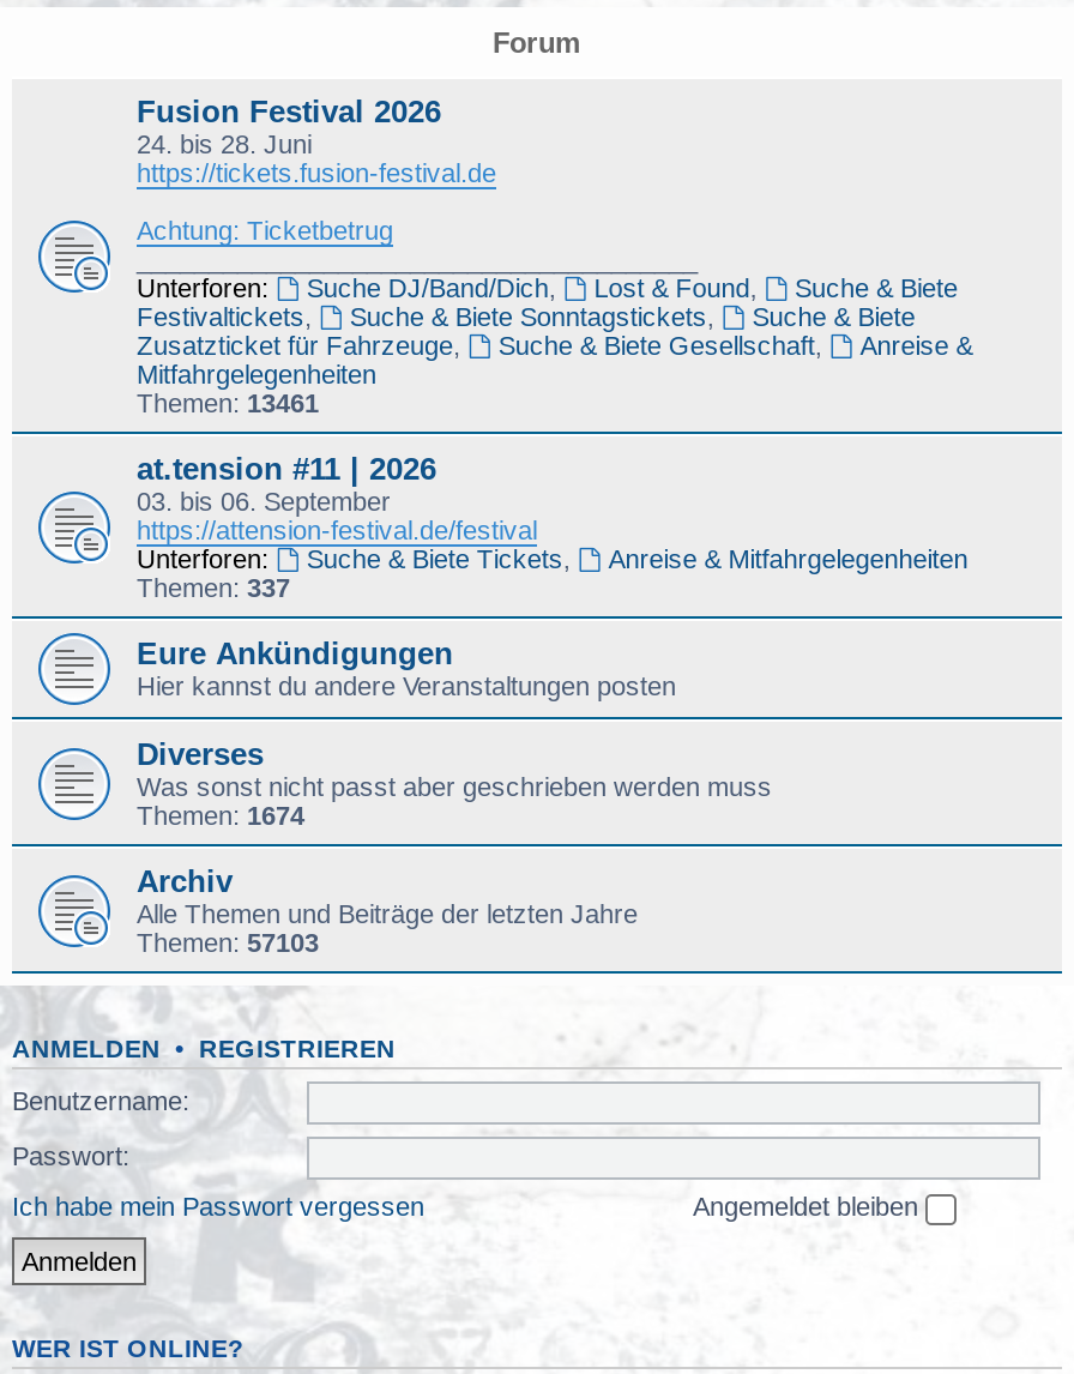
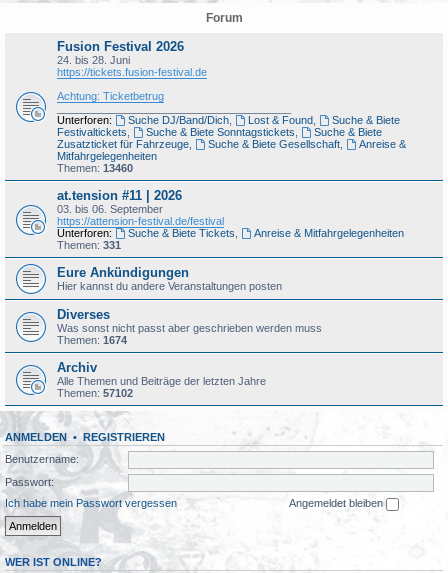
[137,388,319,417] Themen: 13461 -> [57,162,133,174] Themen: 13460
[137,573,290,602] Themen: 337 -> [57,239,121,251] Themen: 331
[137,928,319,957] Themen: 57103 -> [57,387,133,399] Themen: 57102

